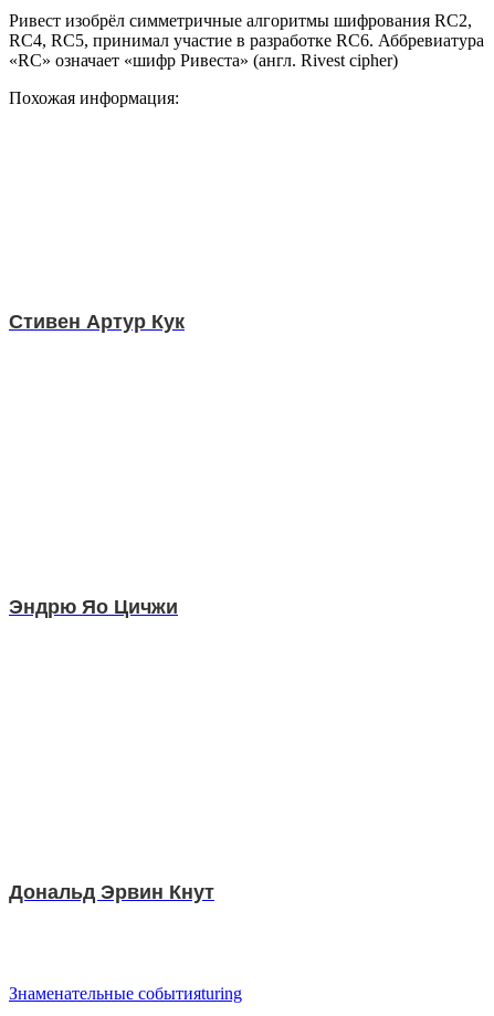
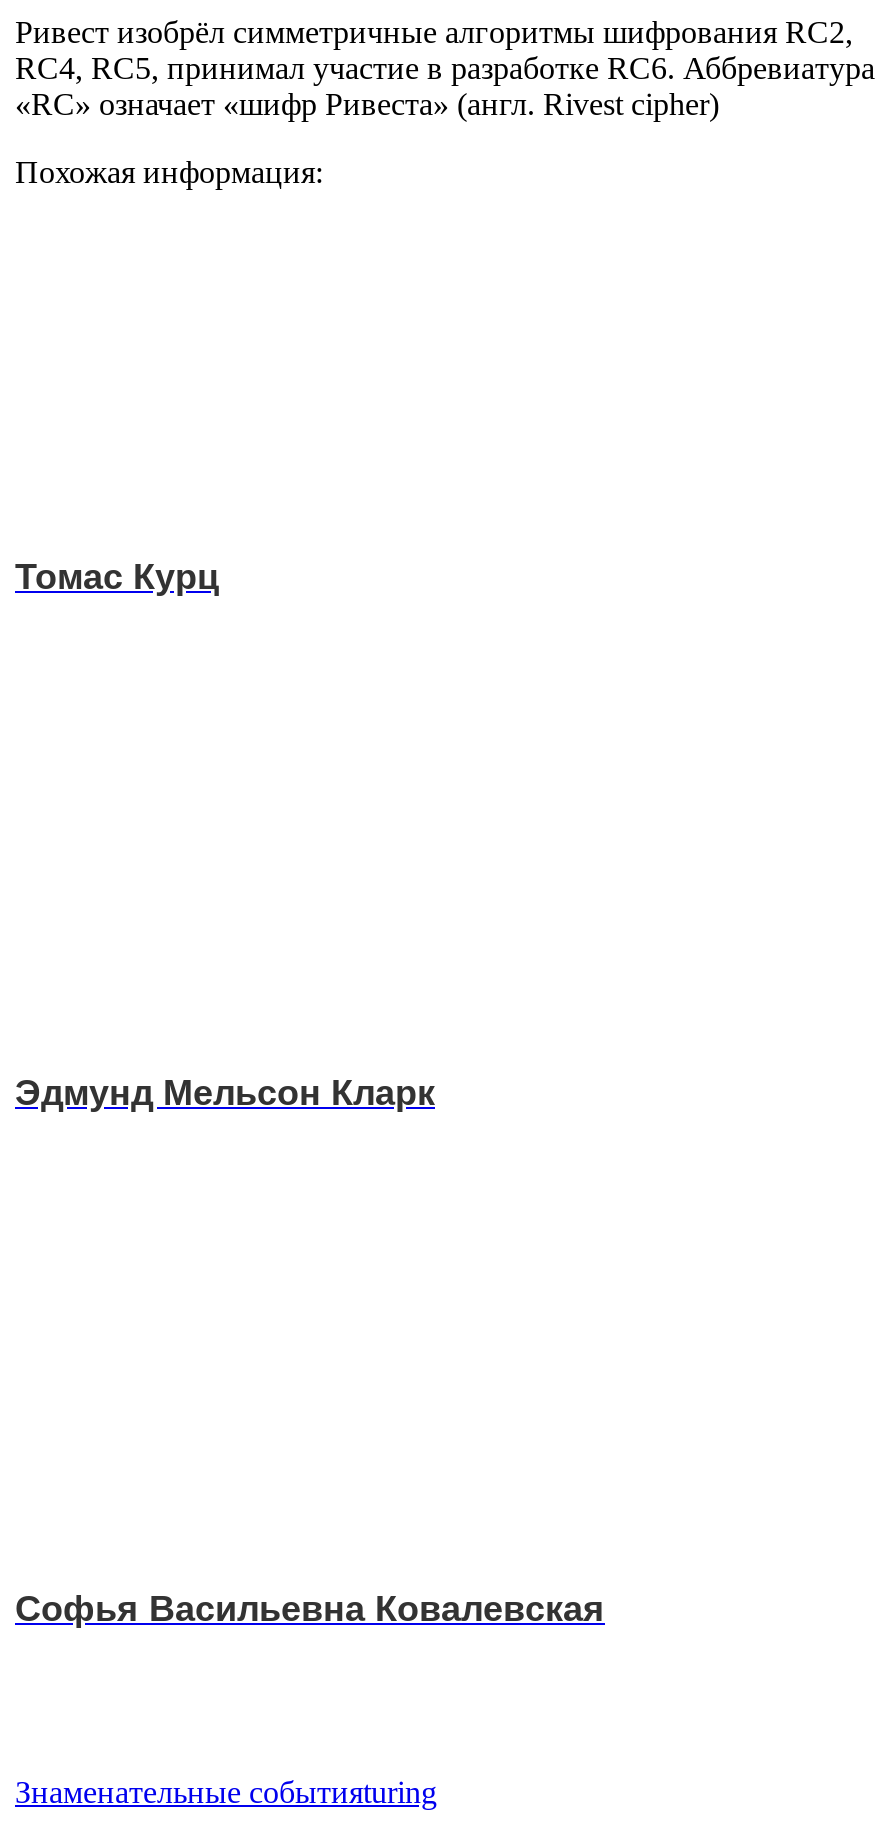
[9,310,185,333] Стивен Артур Кук -> [15,557,219,597] Томас Курц
[9,596,178,618] Эндрю Яо Цичжи -> [15,1072,435,1112] Эдмунд Мельсон Кларк
[9,881,214,903] Дональд Эрвин Кнут -> [15,1588,605,1628] Софья Васильевна Ковалевская

